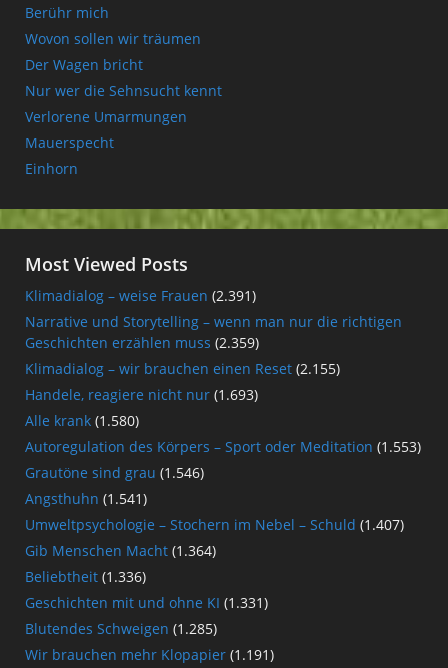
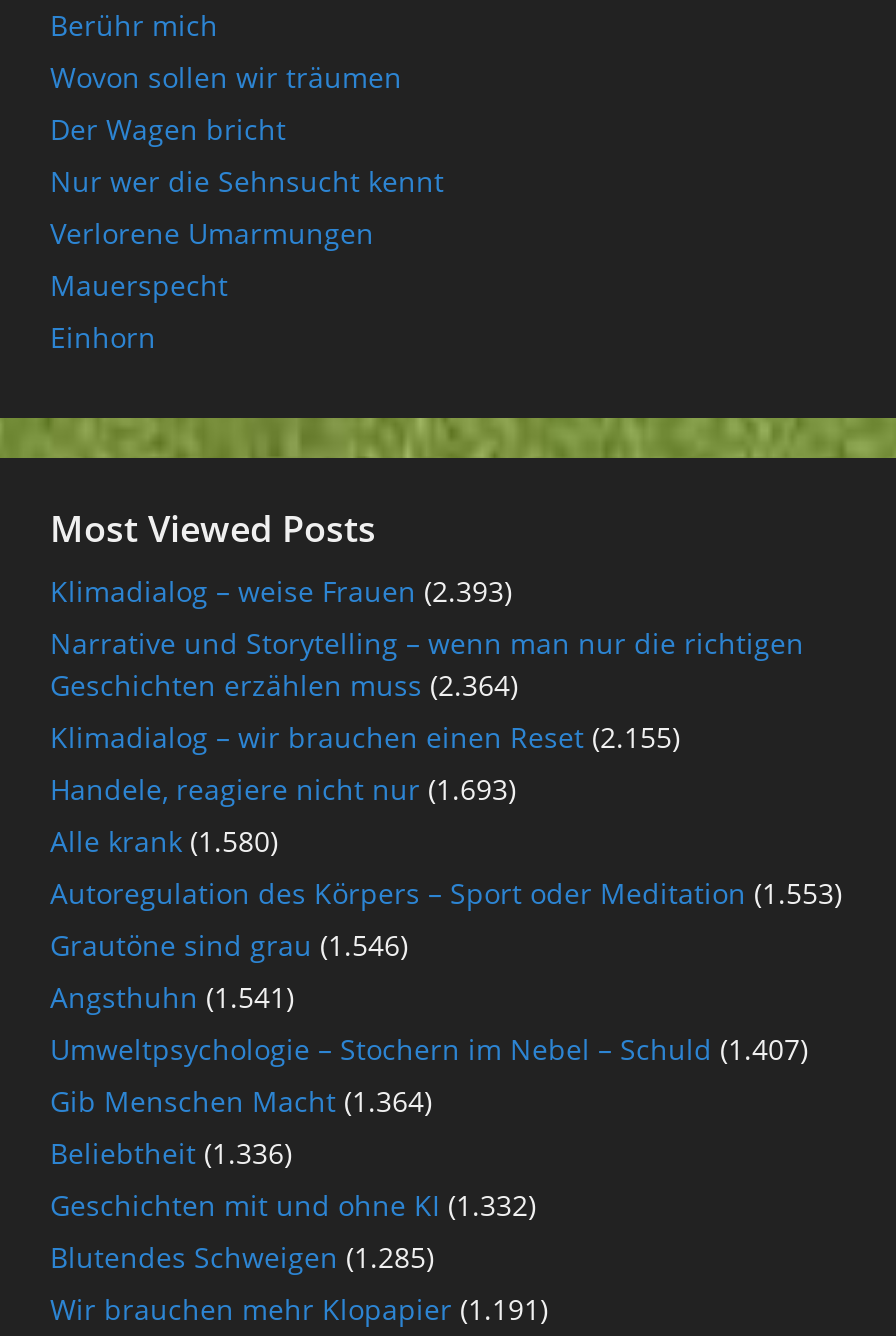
[25,286,256,305] Klimadialog – weise Frauen (2.391) -> [50,572,512,610] Klimadialog – weise Frauen (2.393)
[25,333,259,352] Geschichten erzählen muss (2.359) -> [50,666,518,704] Geschichten erzählen muss (2.364)
[25,593,268,612] Geschichten mit und ohne KI (1.331) -> [50,1186,536,1224] Geschichten mit und ohne KI (1.332)

